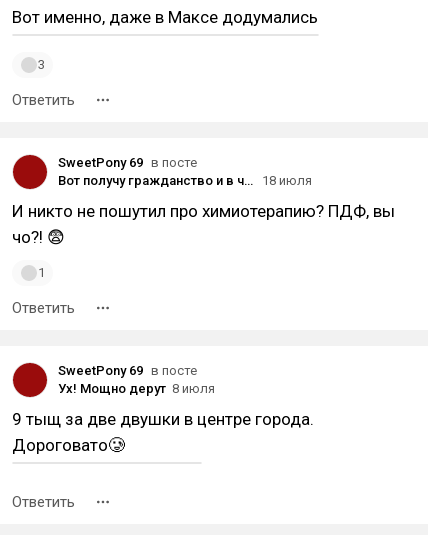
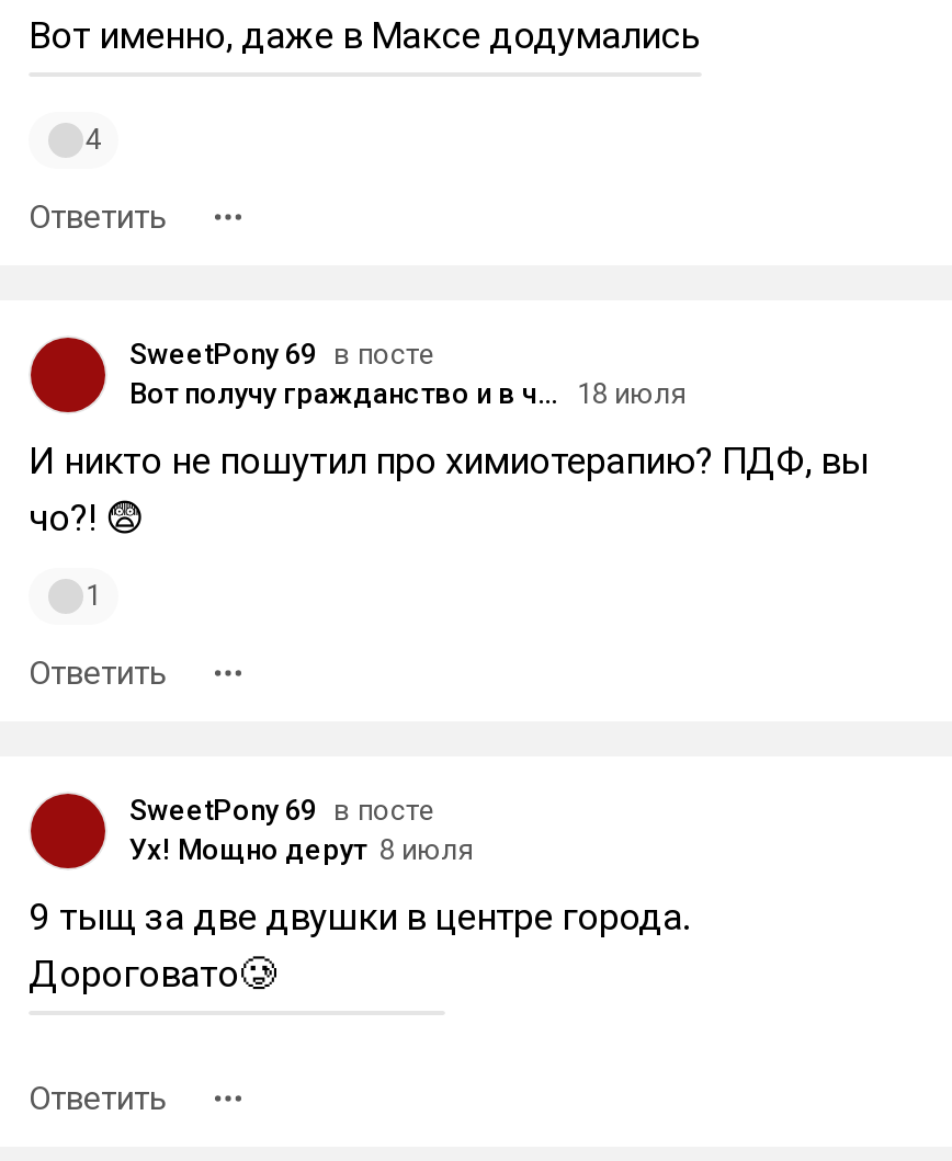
[38,57,45,72] 3 -> [86,123,101,156] 4

